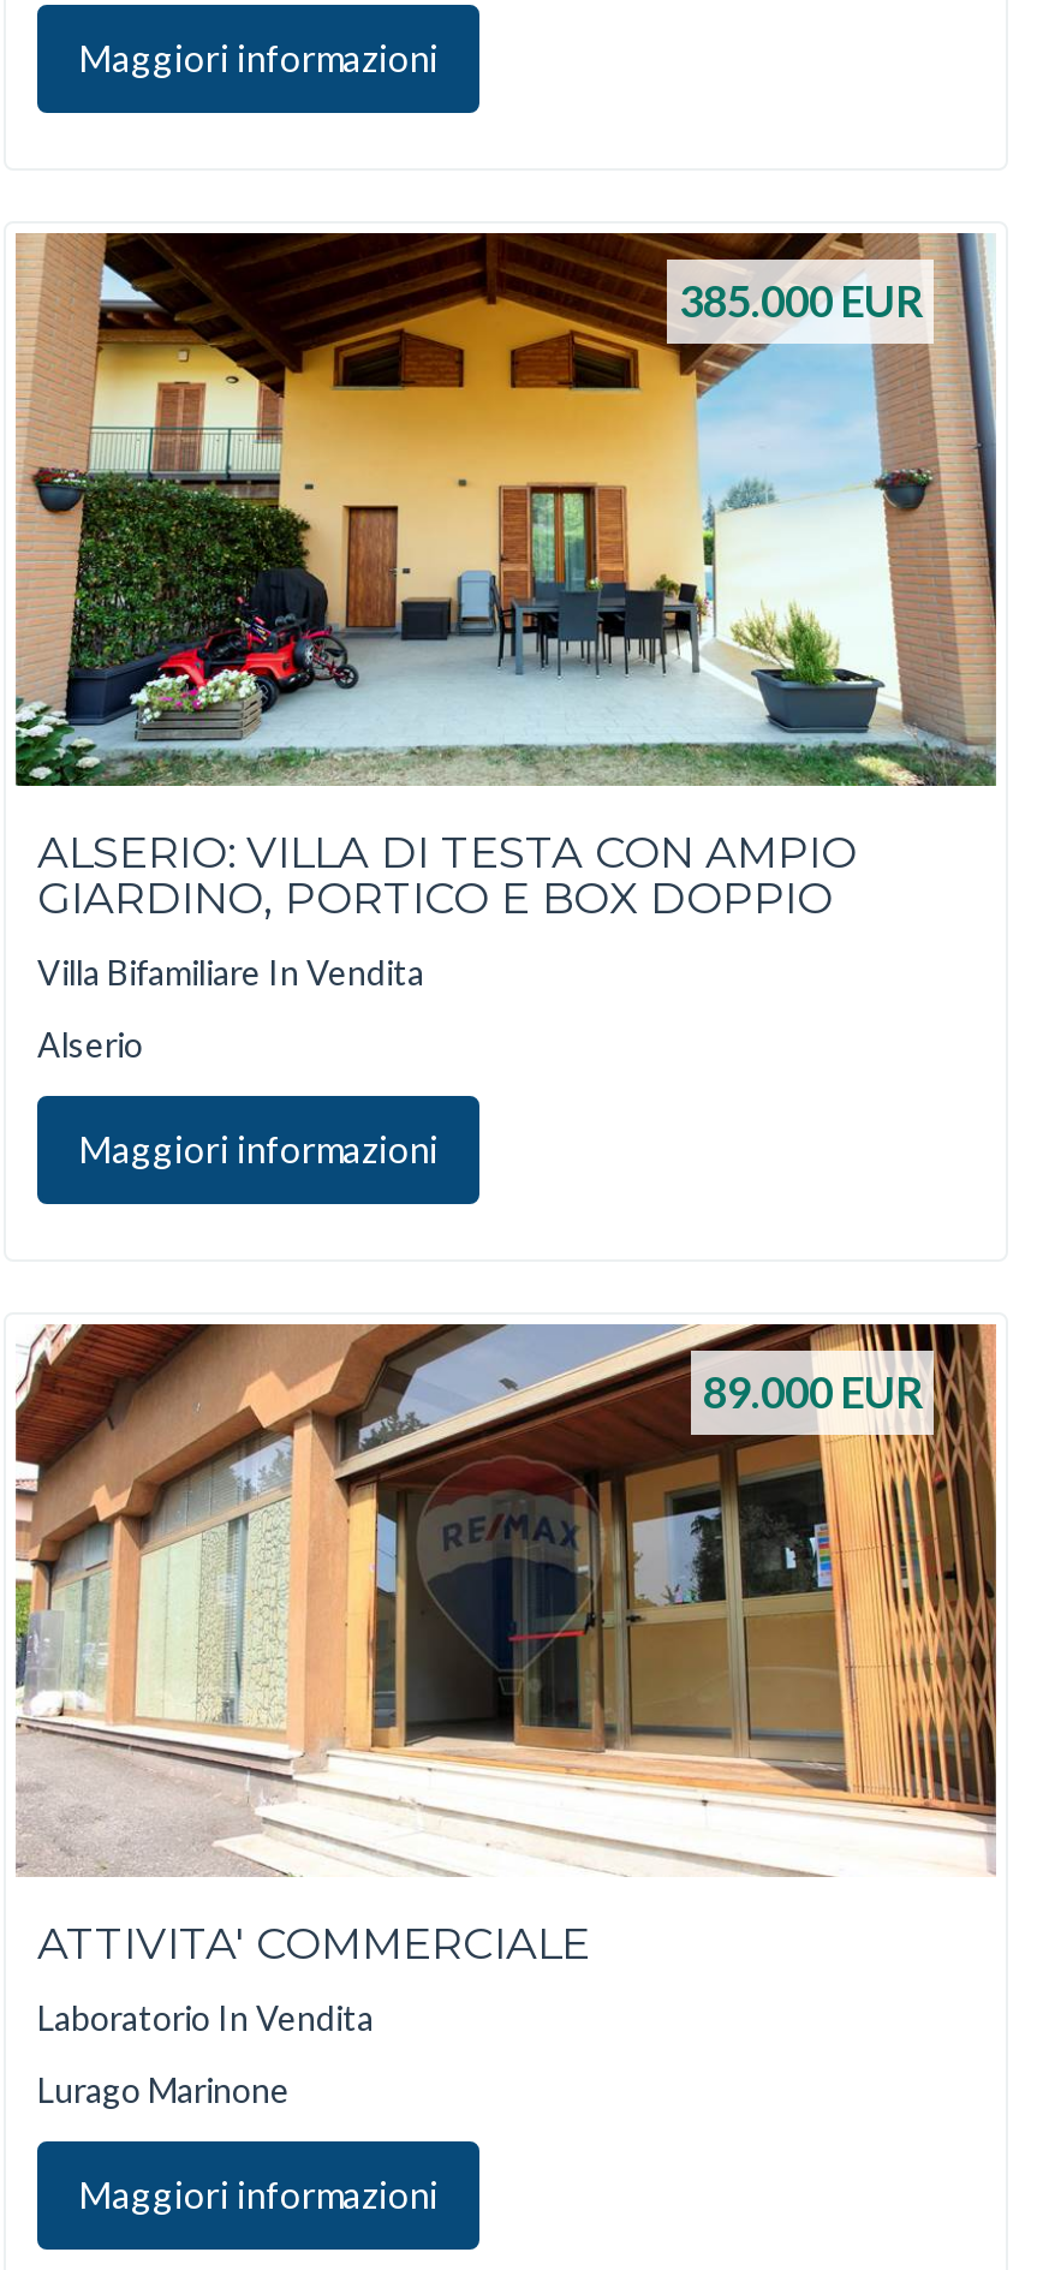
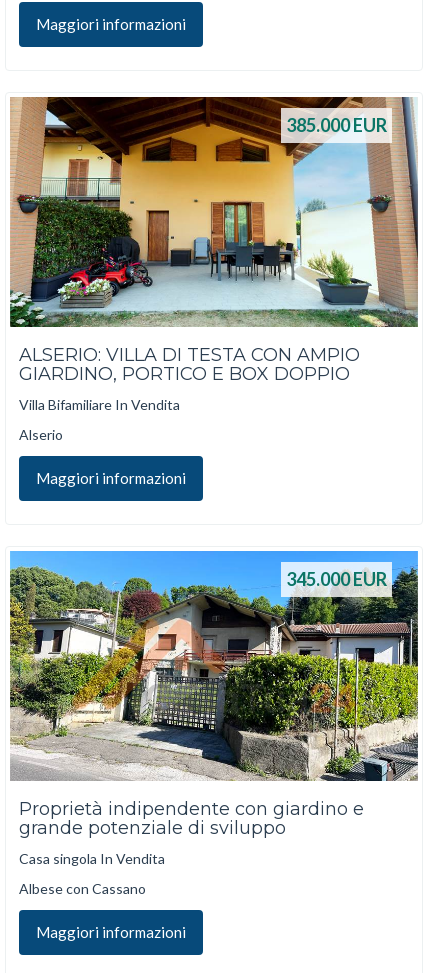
[16,1322,999,1875] [image] | 89.000 EUR -> [9,550,419,782] [image] | 345.000 EUR
[37,1918,590,1971] ATTIVITA' COMMERCIALE -> [19,798,364,839] Proprietà indipendente con giardino e | grande potenziale di sviluppo
[37,1996,374,2037] Laboratorio In Vendita -> [19,849,165,866] Casa singola In Vendita
[37,2069,290,2110] Lurago Marinone -> [19,880,146,897] Albese con Cassano

